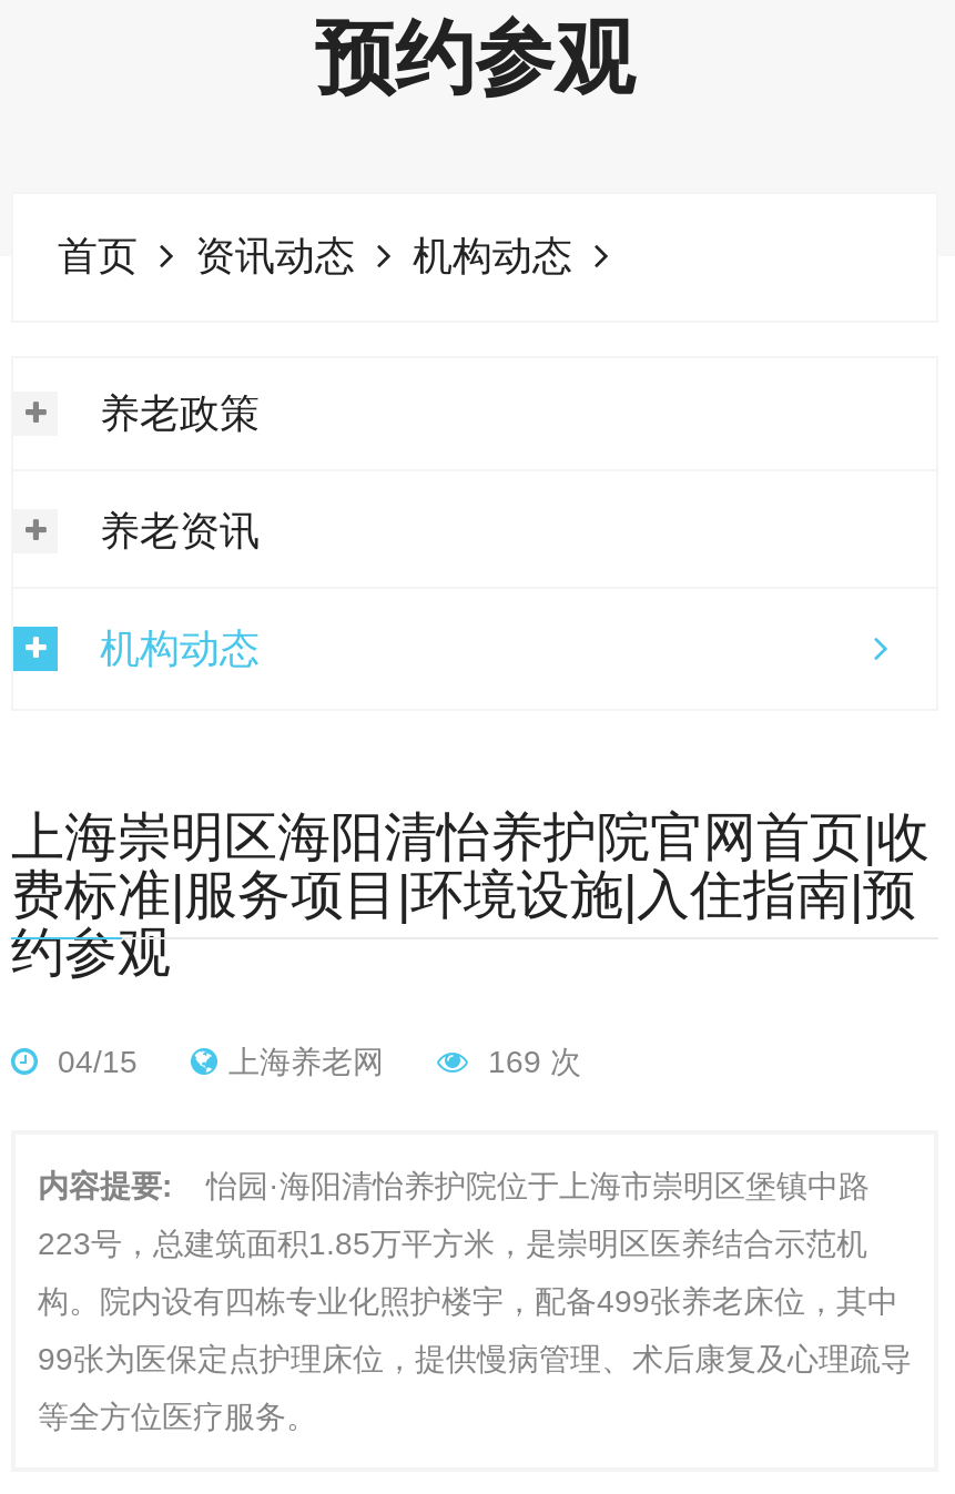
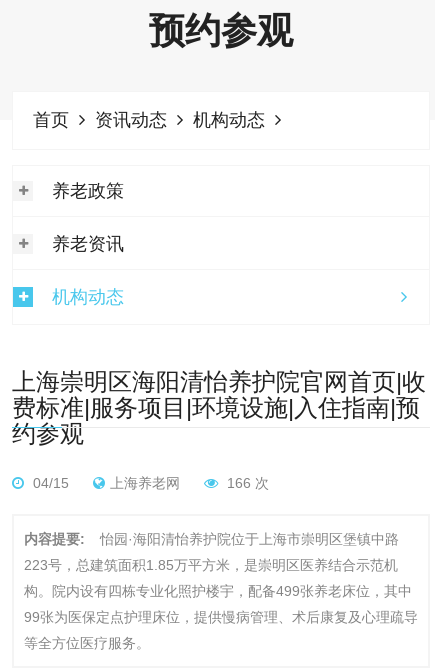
[488,1044,581,1079] 169 次 -> [227,475,269,491] 166 次

